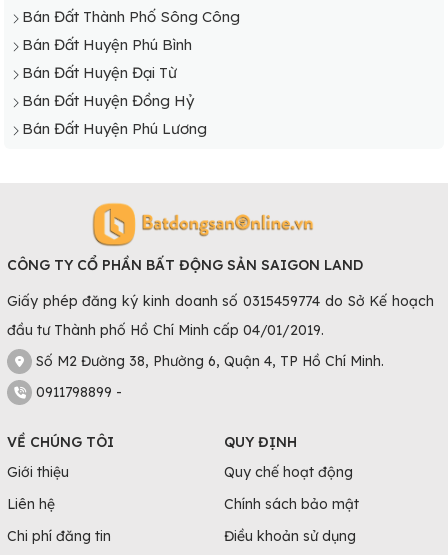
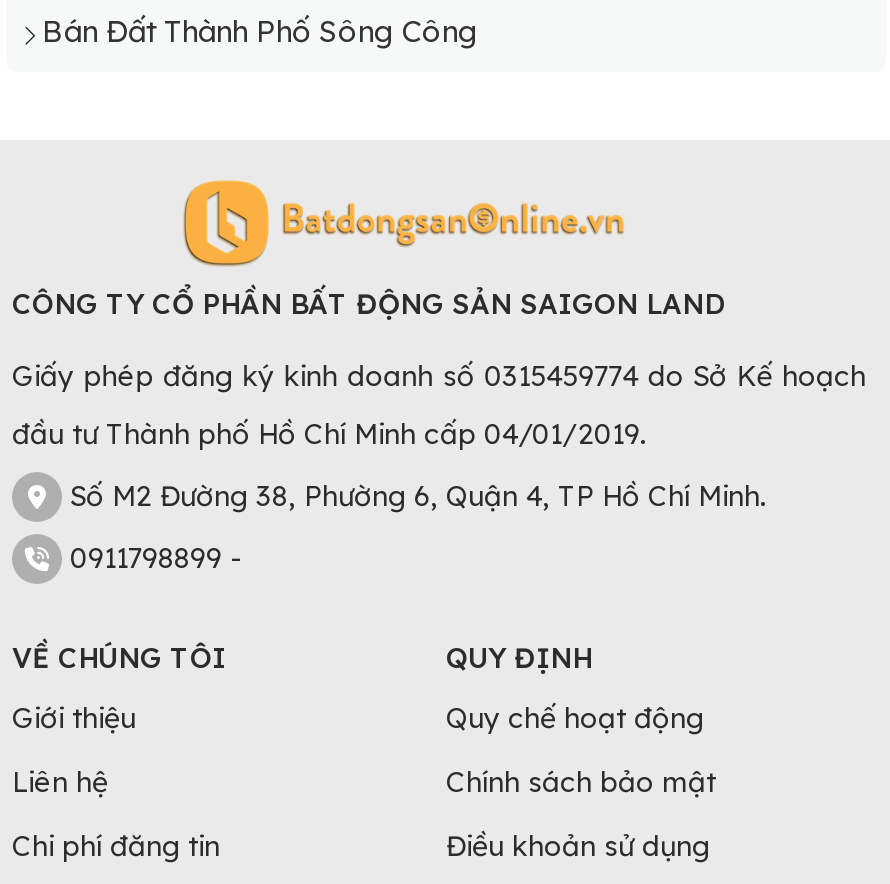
[22,35,207,138] Bán Đất Huyện Phú Bình | Bán Đất Huyện Đại Từ | Bán Đất Huyện Đồng Hỷ | Bán Đất Huyện Phú Lương -> none

